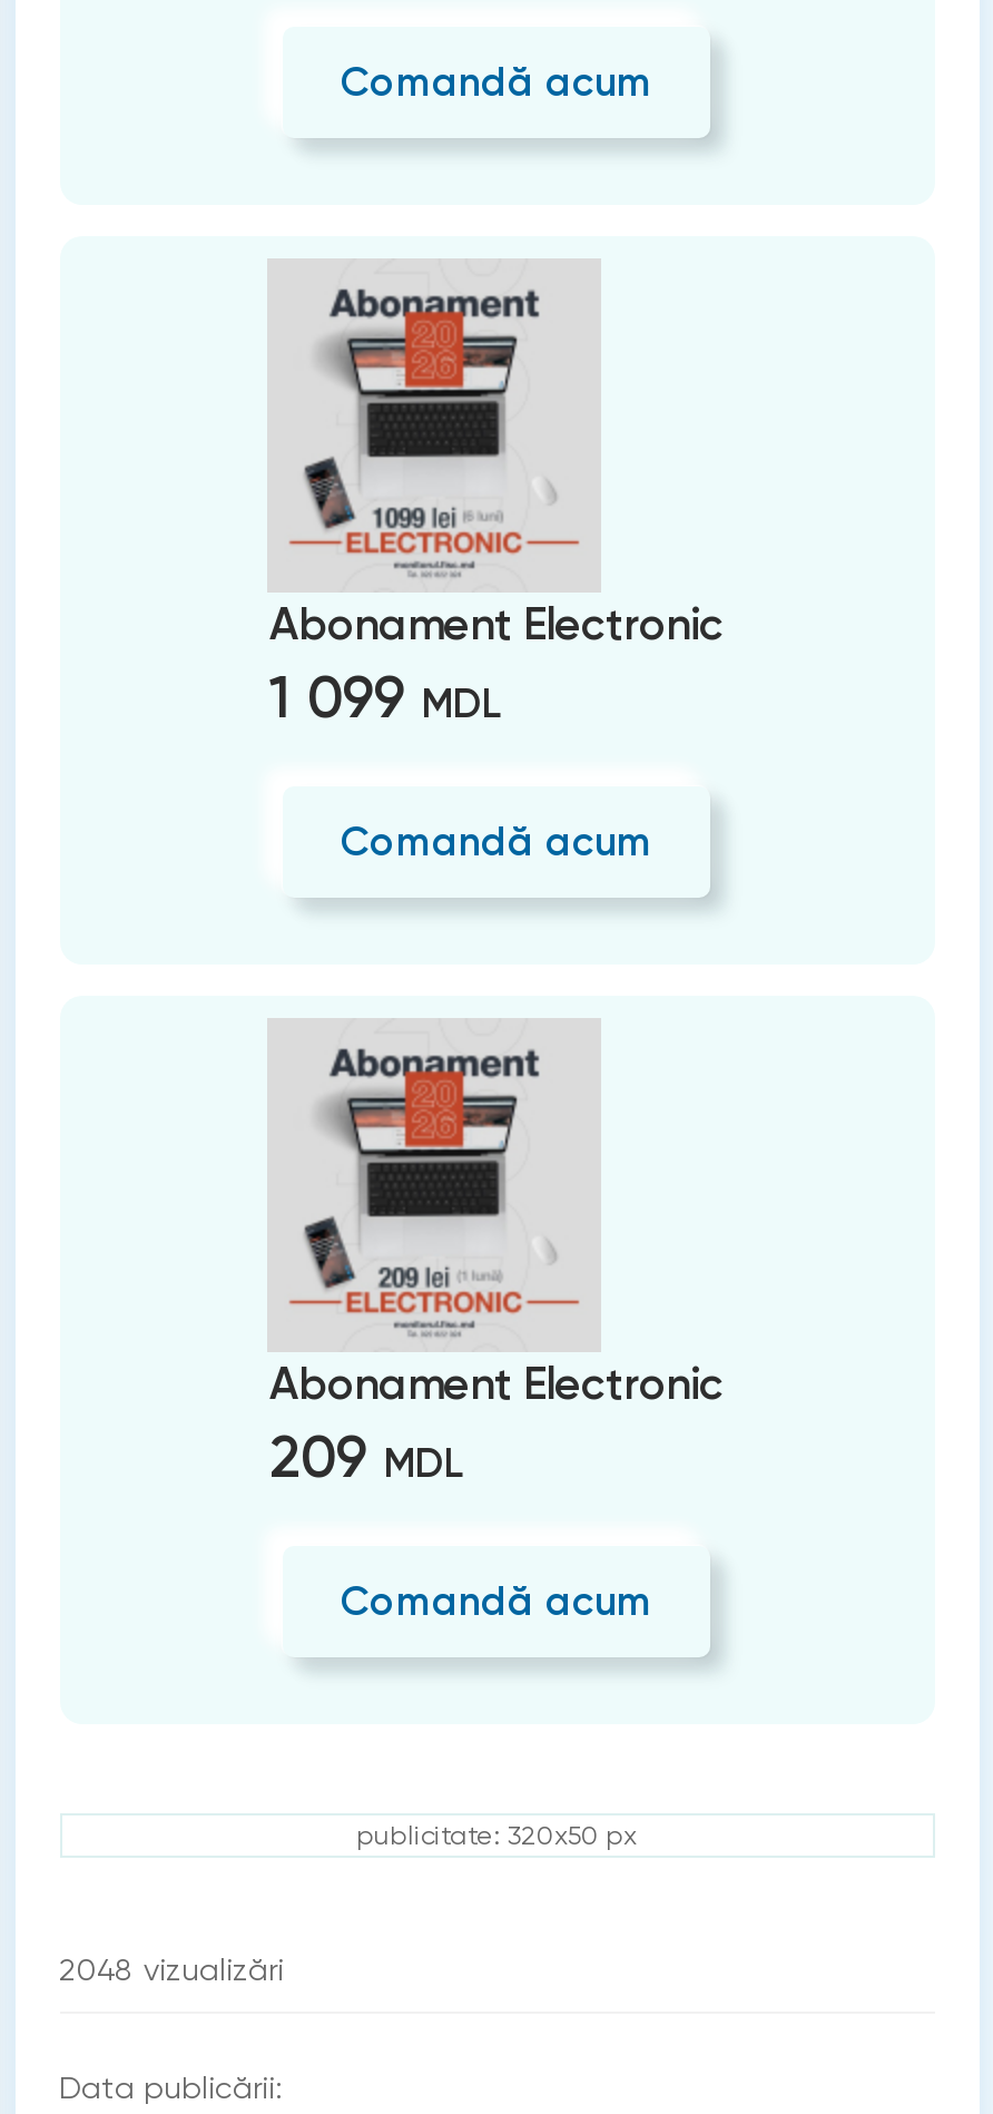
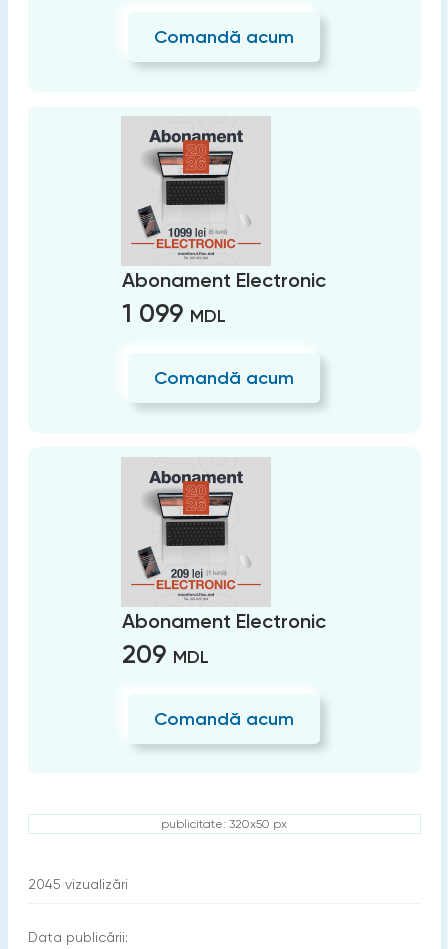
[59,1951,284,1987] 2048 vizualizări -> [27,876,127,892] 2045 vizualizări

